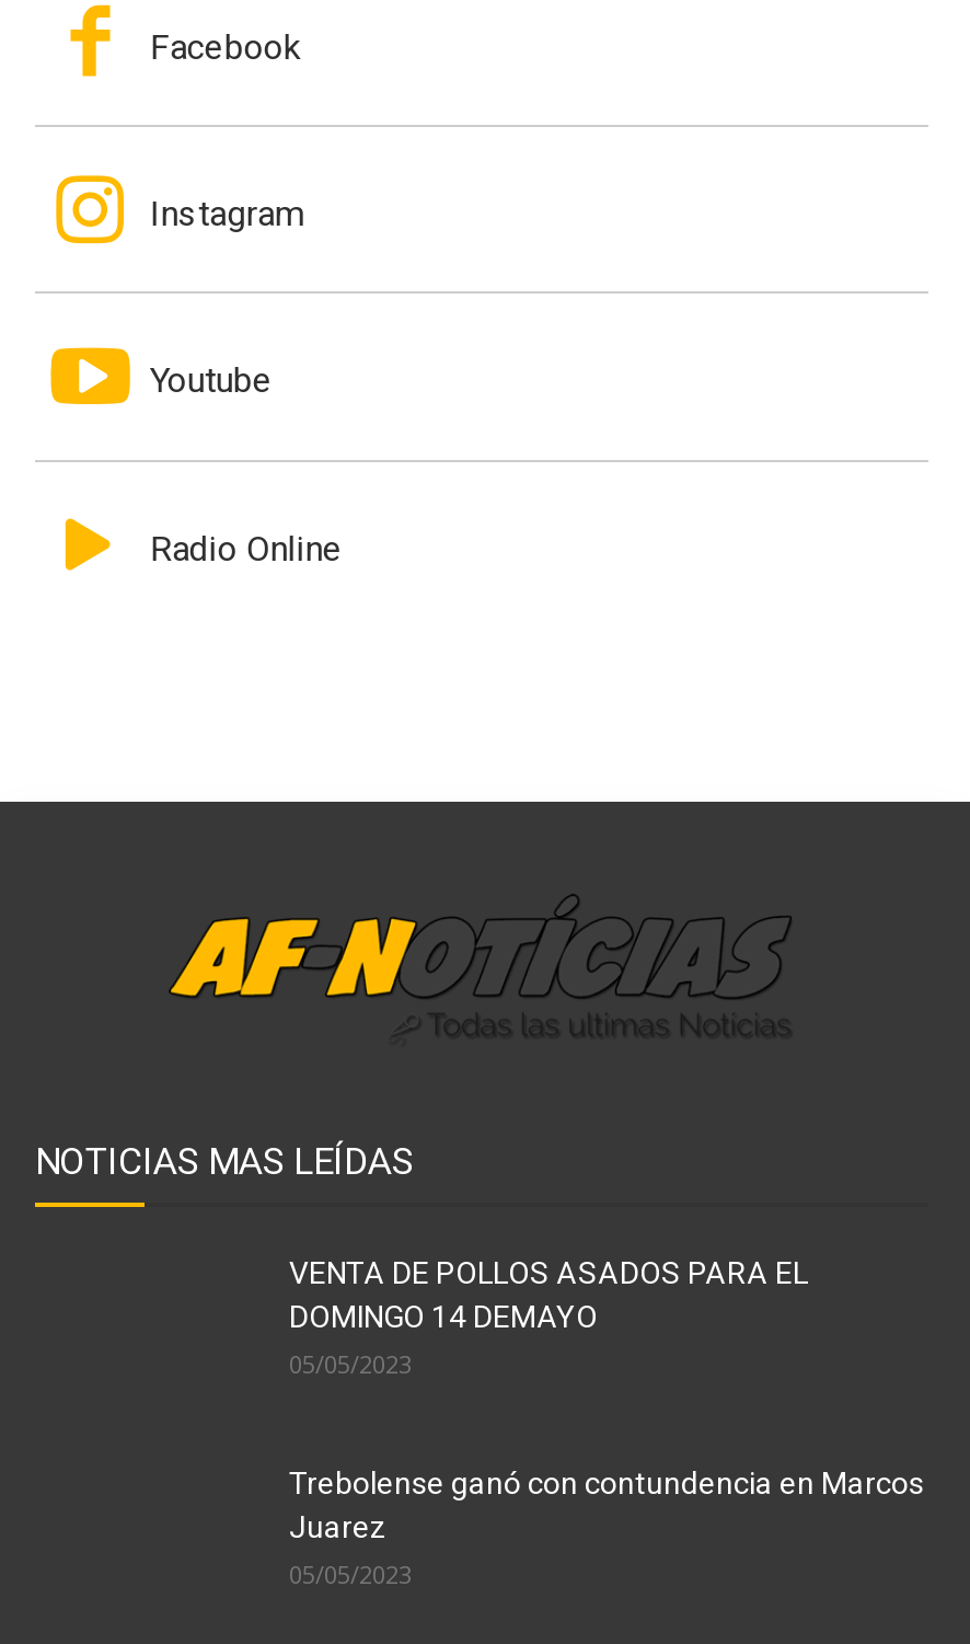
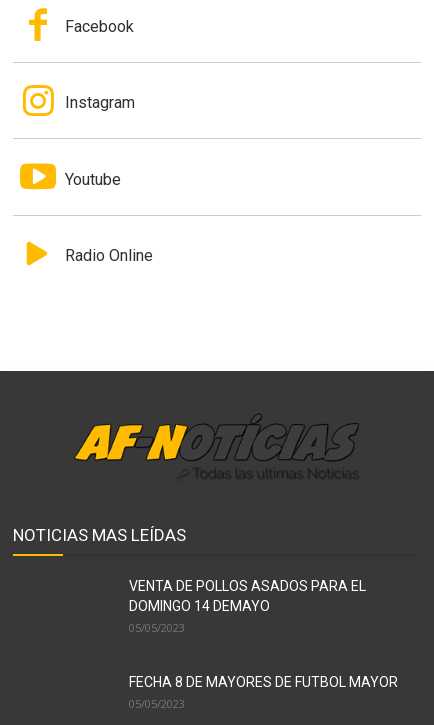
[289,1465,924,1544] Trebolense ganó con contundencia en Marcos | Juarez -> [129,673,398,689] FECHA 8 DE MAYORES DE FUTBOL MAYOR

